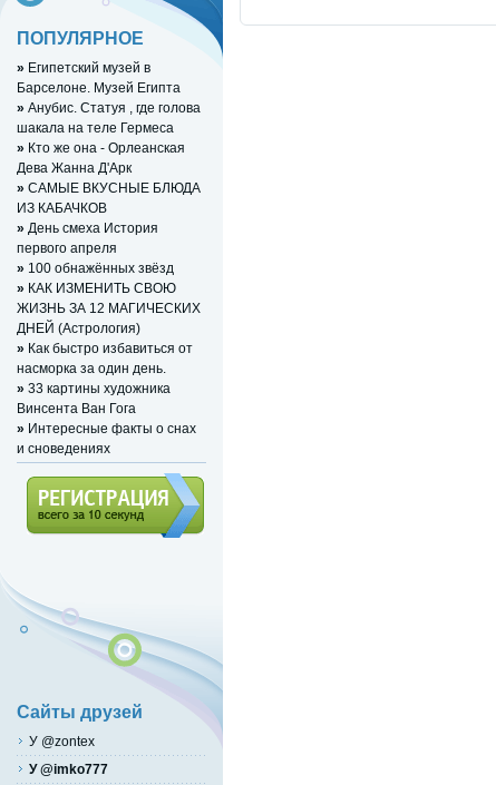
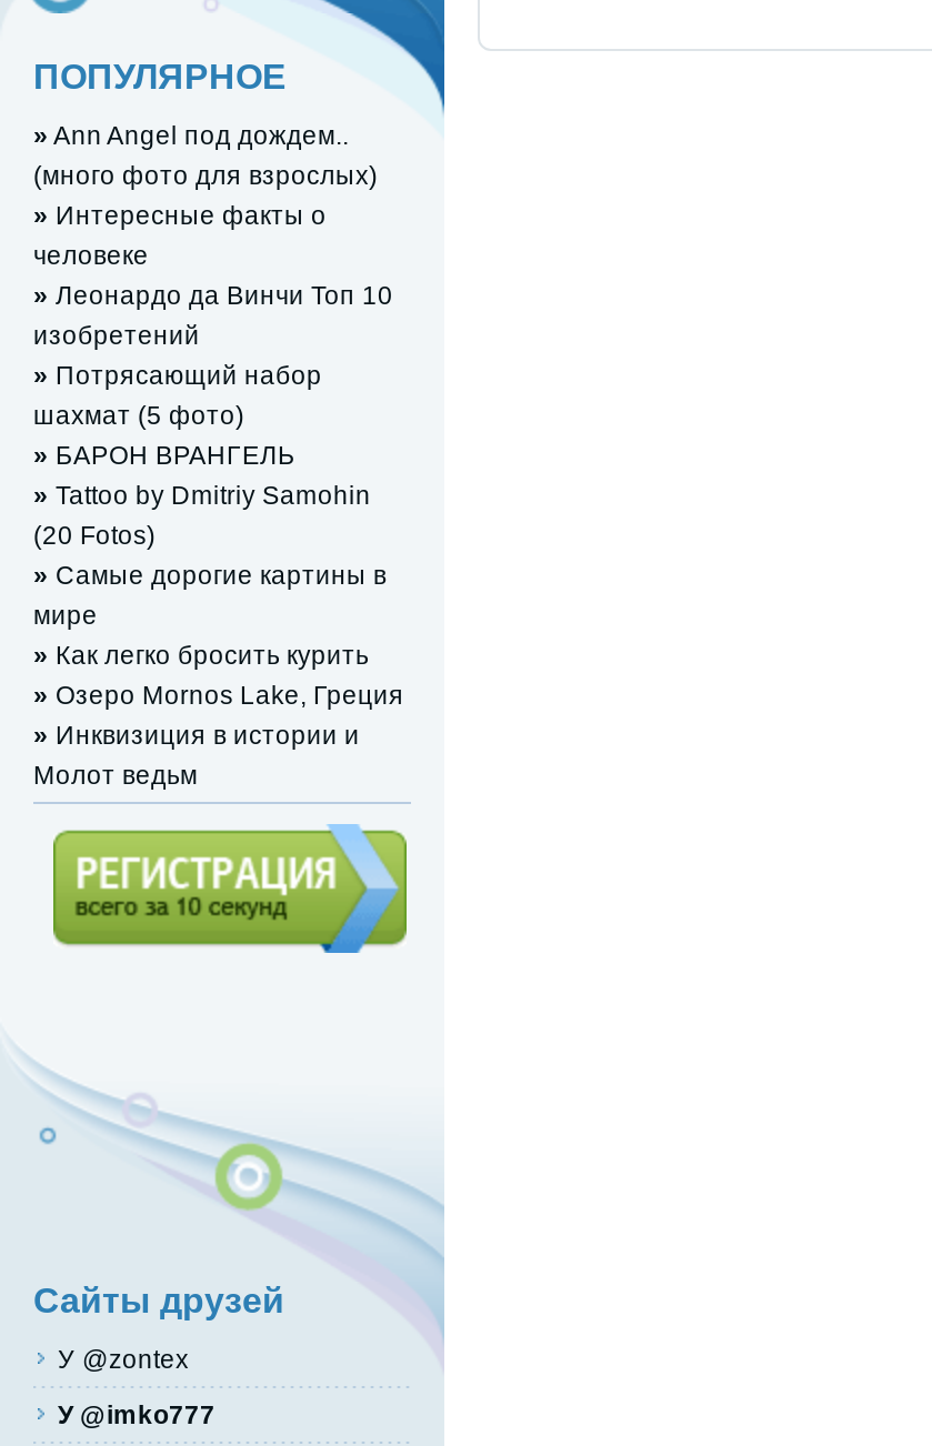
[17,60,201,455] » Египетский музей в | Барселоне. Музей Египта | » Анубис. Статуя , где голова | шакала на теле Гермеса | » Кто же она - Орлеанская | Дева Жанна Д'Арк | » САМЫЕ ВКУСНЫЕ БЛЮДА | ИЗ КАБАЧКОВ | » День смеха История | первого апреля | » 100 обнажённых звёзд | » КАК ИЗМЕНИТЬ СВОЮ | ЖИЗНЬ ЗА 12 МАГИЧЕСКИХ | ДНЕЙ (Астрология) | » Как быстро избавиться от | насморка за один день. | » 33 картины художника | Винсента Ван Гога | » Интересные факты о снах | и сноведениях -> [33,119,404,788] » Ann Angel под дождем.. | (много фото для взрослых) | » Интересные факты о | человеке | » Леонардо да Винчи Топ 10 | изобретений | » Потрясающий набор | шахмат (5 фото) | » БАРОН ВРАНГЕЛЬ | » Tattoo by Dmitriy Samohin | (20 Fotos) | » Самые дорогие картины в | мире | » Как легко бросить курить | » Озеро Mornos Lake, Греция | » Инквизиция в истории и | Молот ведьм

